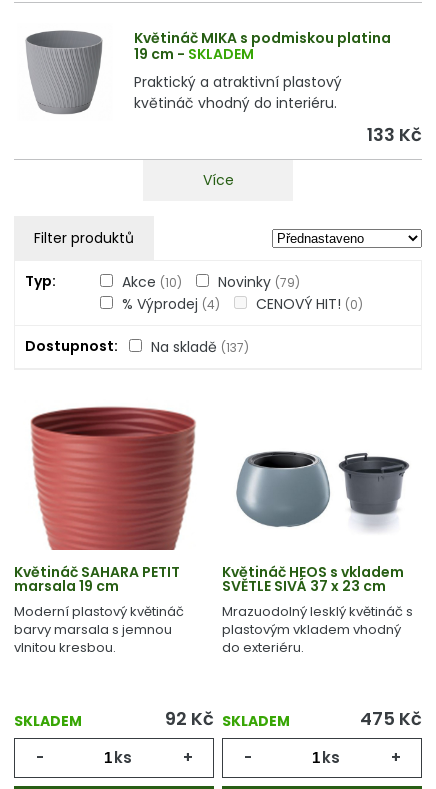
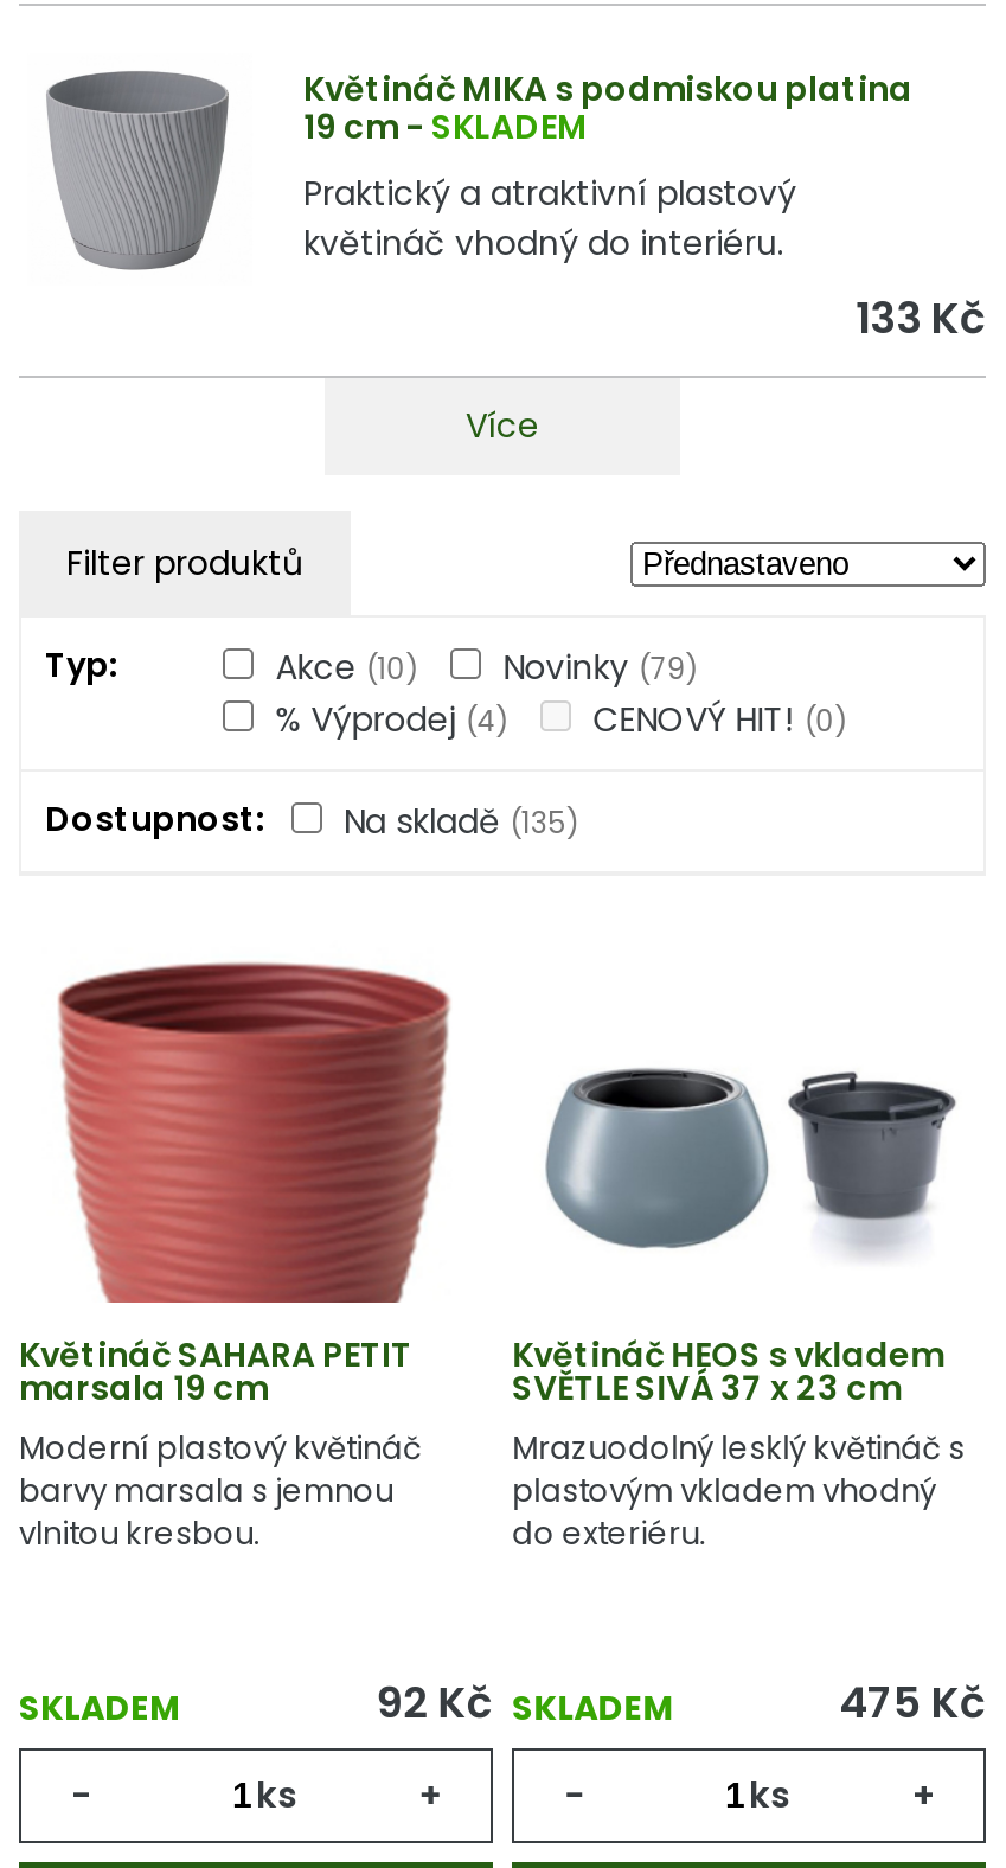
[25,336,249,357] Dostupnost Na skladě (137) -> [45,795,578,845] Dostupnost Na skladě (135)

